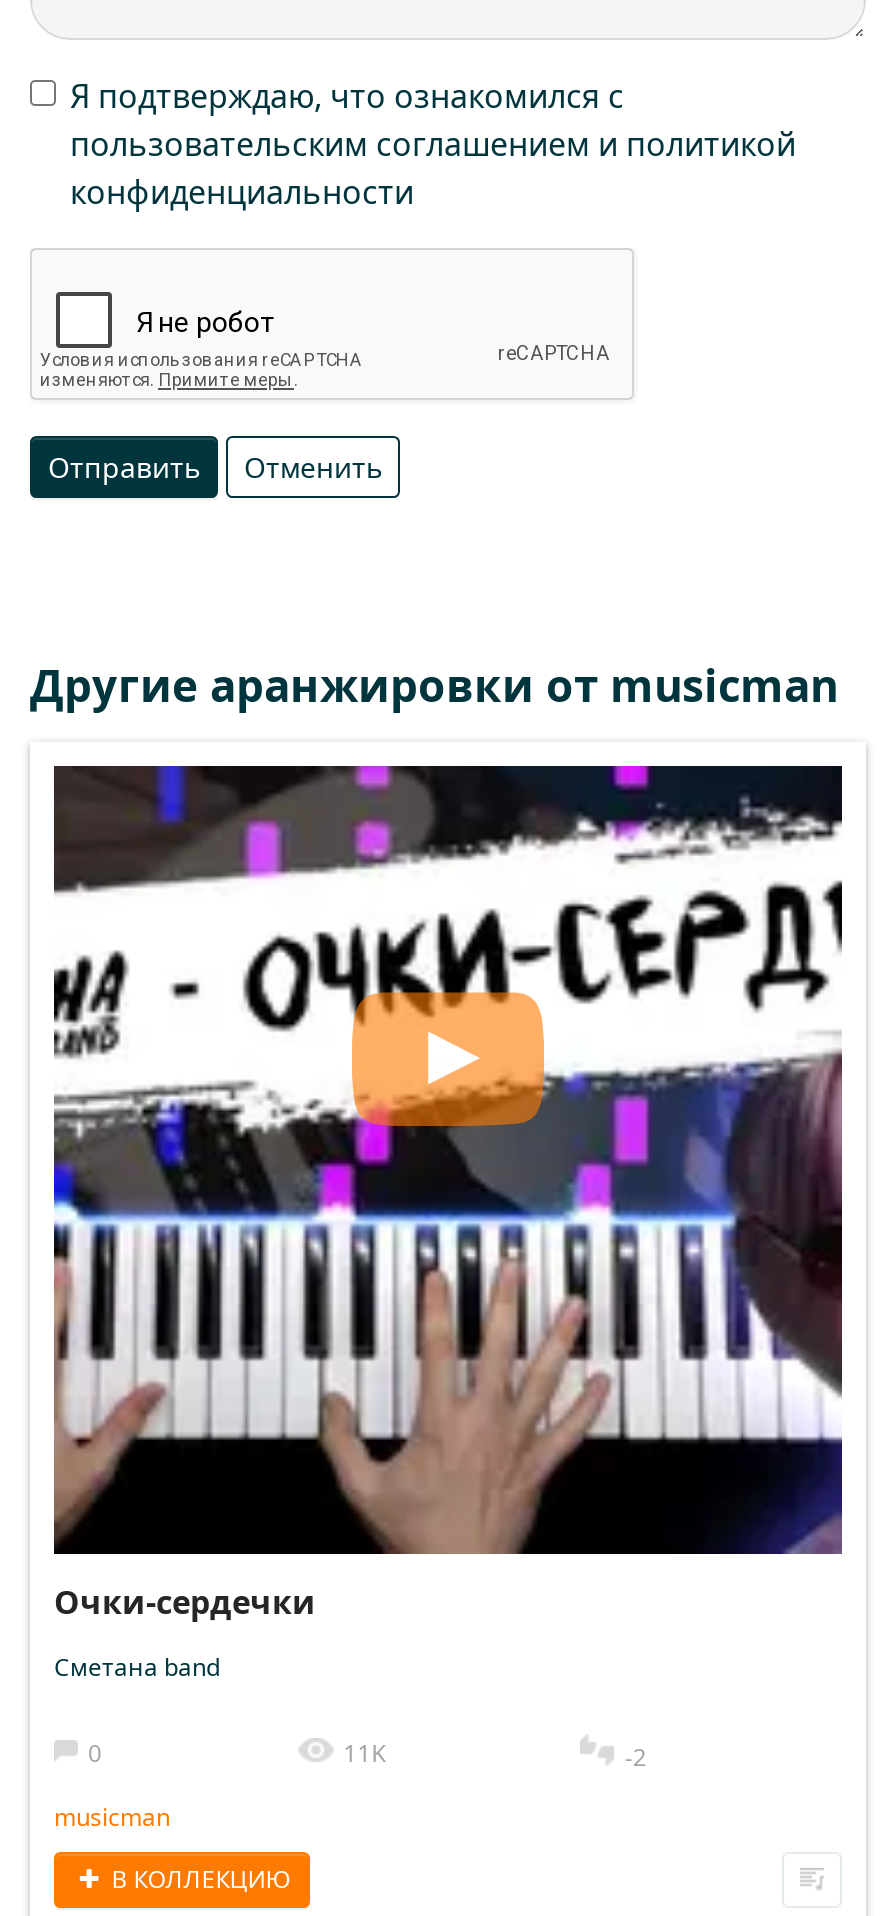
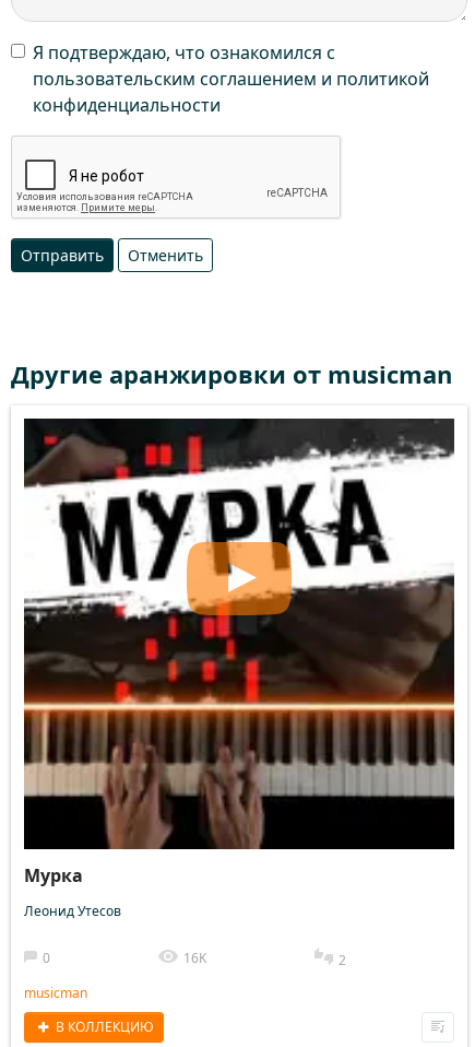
[52,764,844,1623] [image] | Очки-сердечки -> [23,417,455,887] [image] | Мурка
[54,1649,220,1683] Сметана band -> [24,901,121,920] Леонид Утесов
[343,1736,647,1773] 11K | -2 -> [183,949,346,969] 16K | 2

